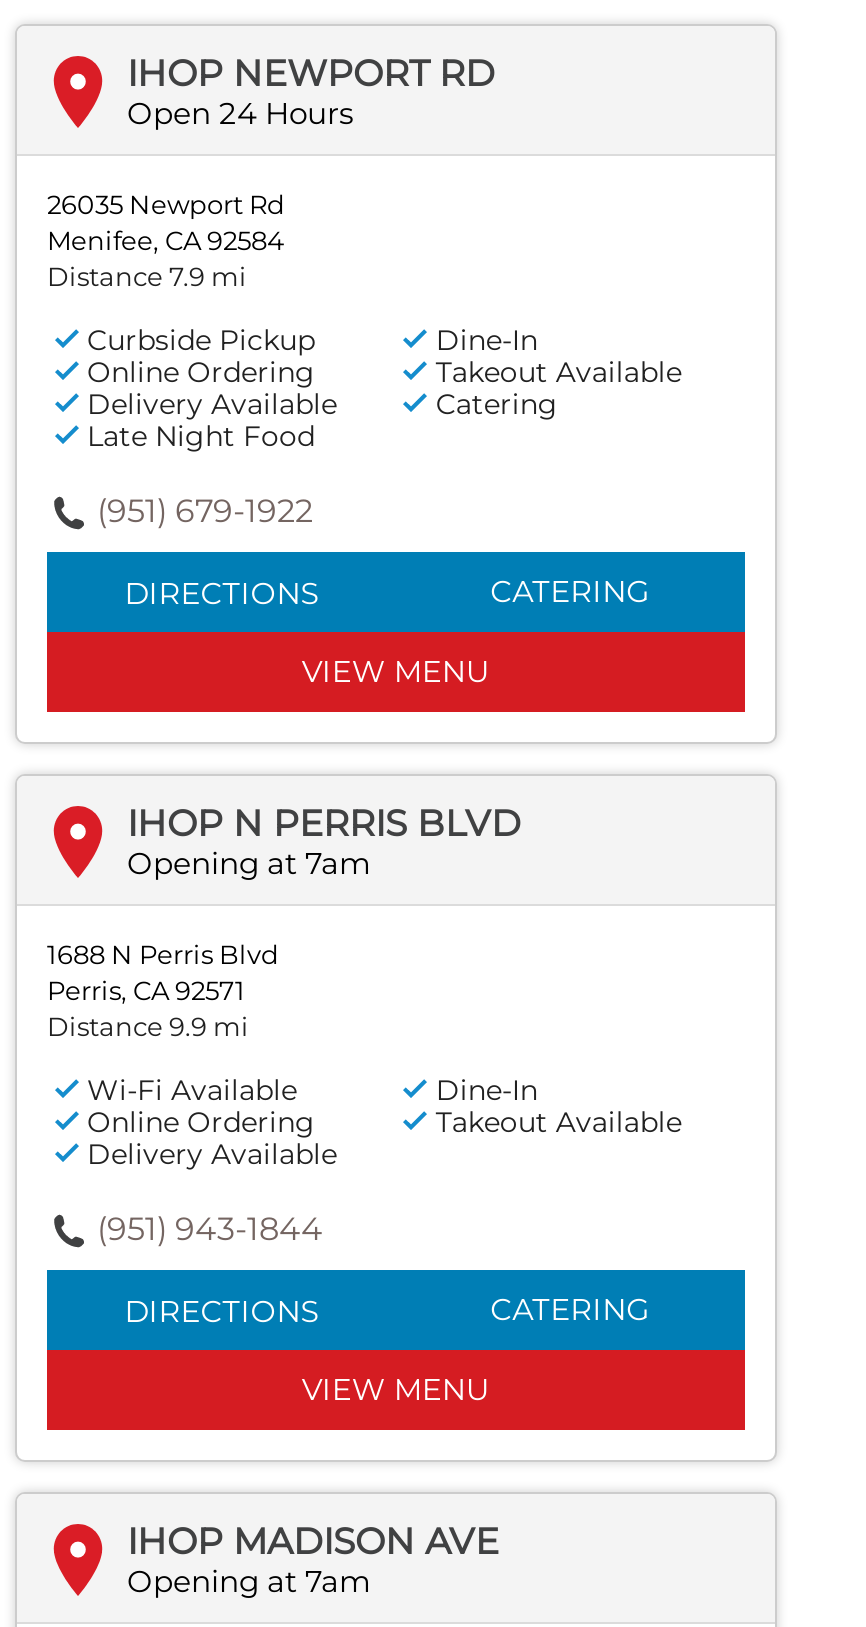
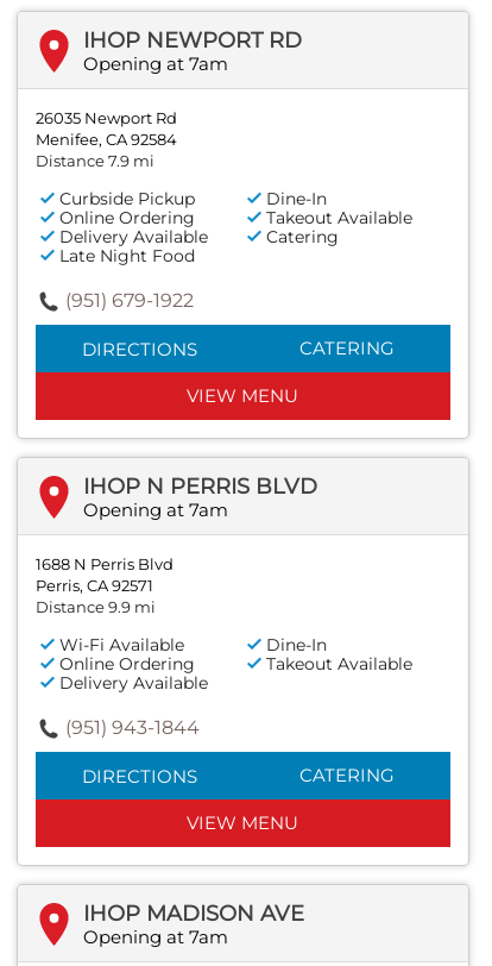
[127,94,353,132] Open 24 Hours -> [83,53,228,75] Opening at 7am

